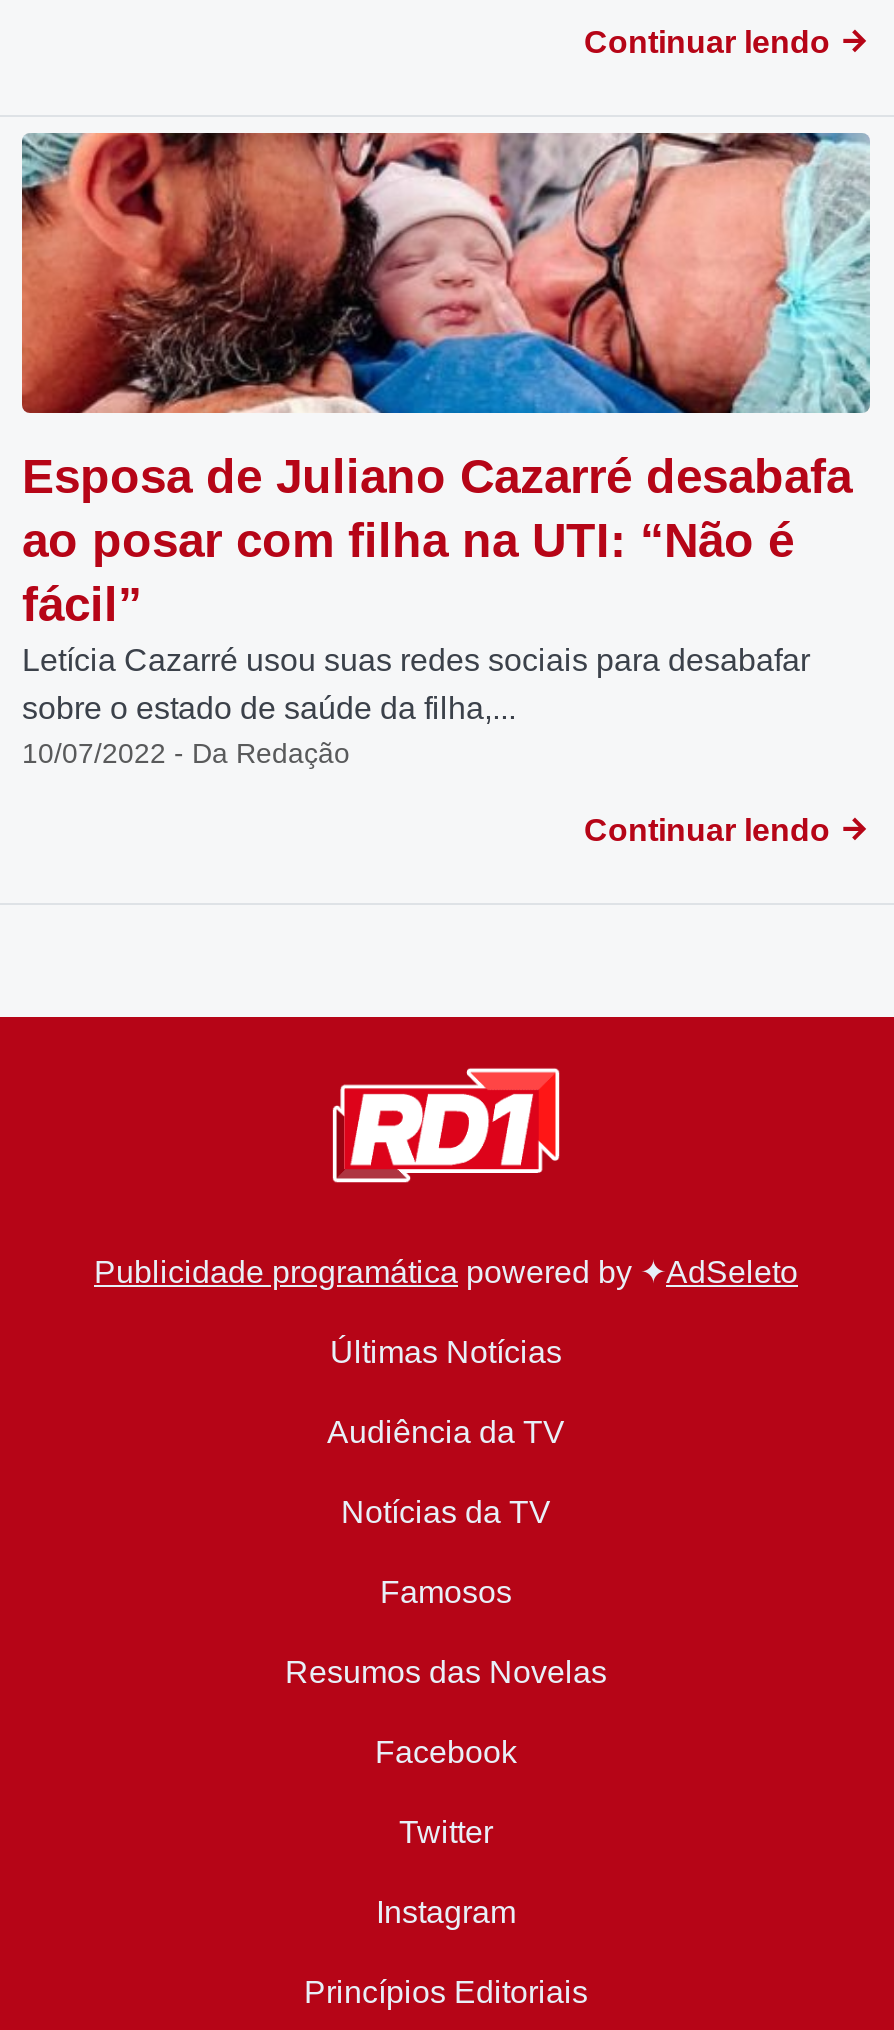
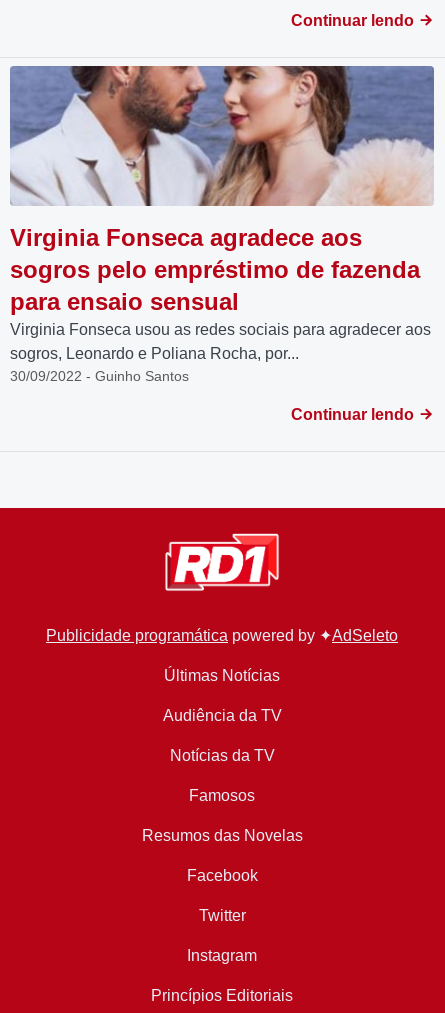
[20,131,872,769] [image] | Esposa de Juliano Cazarré desabafa | ao posar com filha na UTI: “Não é | fácil” | Letícia Cazarré usou suas redes sociais para desabafar | sobre o estado de saúde da filha,... | 10/07/2022 - Da Redação -> [9,65,434,384] [image] | Virginia Fonseca agradece aos | sogros pelo empréstimo de fazenda | para ensaio sensual | Virginia Fonseca usou as redes sociais para agradecer aos | sogros, Leonardo e Poliana Rocha, por... | 30/09/2022 - Guinho Santos

